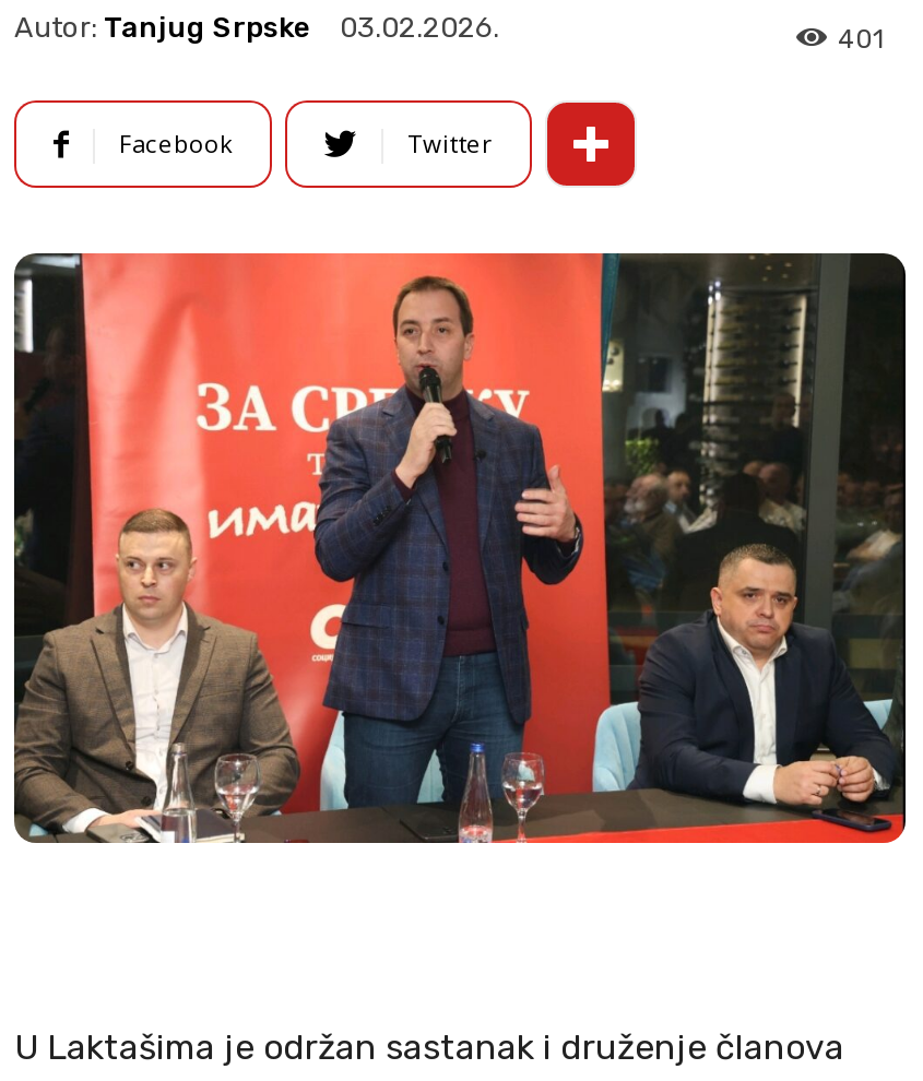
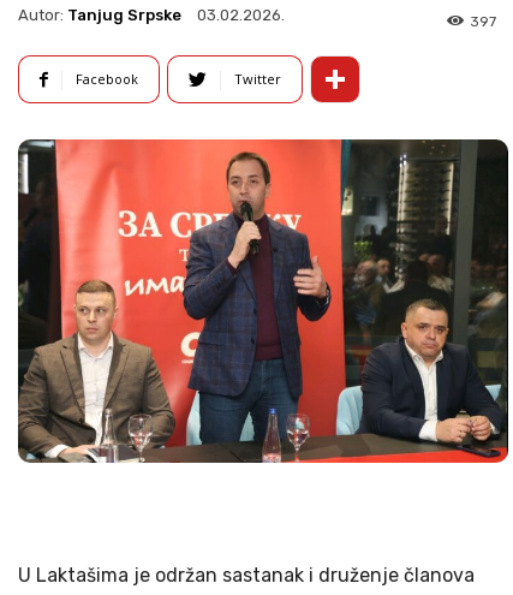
[838,24,884,55] 401 -> [470,13,496,30] 397

